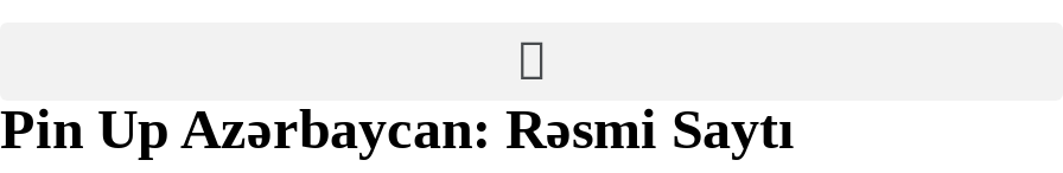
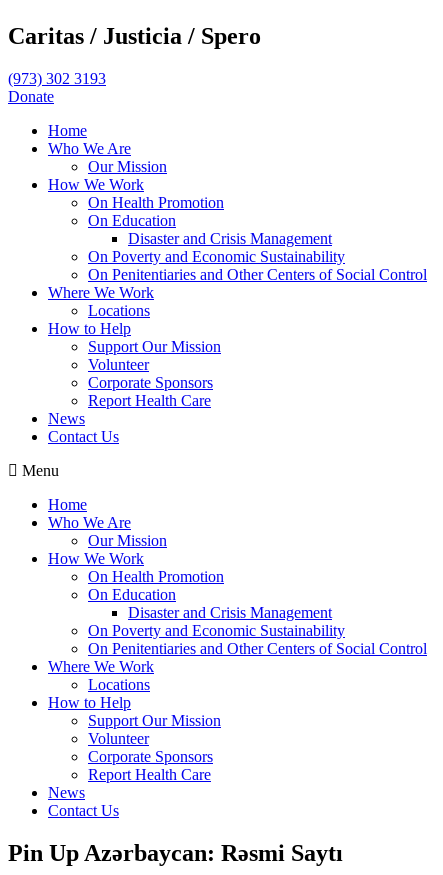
none -> [8,23,427,819] Caritas / Justicia / Spero | (973) 302 3193 | Donate | Home | Who We Are | Our Mission | How We Work | On Health Promotion | On Education | Disaster and Crisis Management | On Poverty and Economic Sustainability | On Penitentiaries and Other Centers of Social Control | Where We Work | Locations | How to Help | Support Our Mission | Volunteer | Corporate Sponsors | Report Health Care | News | Contact Us | Menu | Home | Who We Are | Our Mission | How We Work | On Health Promotion | On Education | Disaster and Crisis Management | On Poverty and Economic Sustainability | On Penitentiaries and Other Centers of Social Control | Where We Work | Locations | How to Help | Support Our Mission | Volunteer | Corporate Sponsors | Report Health Care | News | Contact Us

